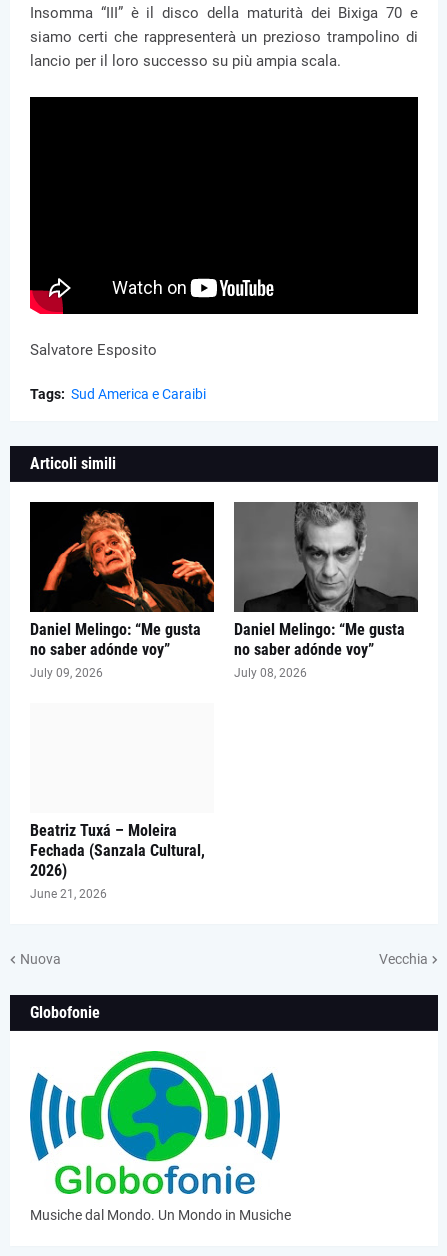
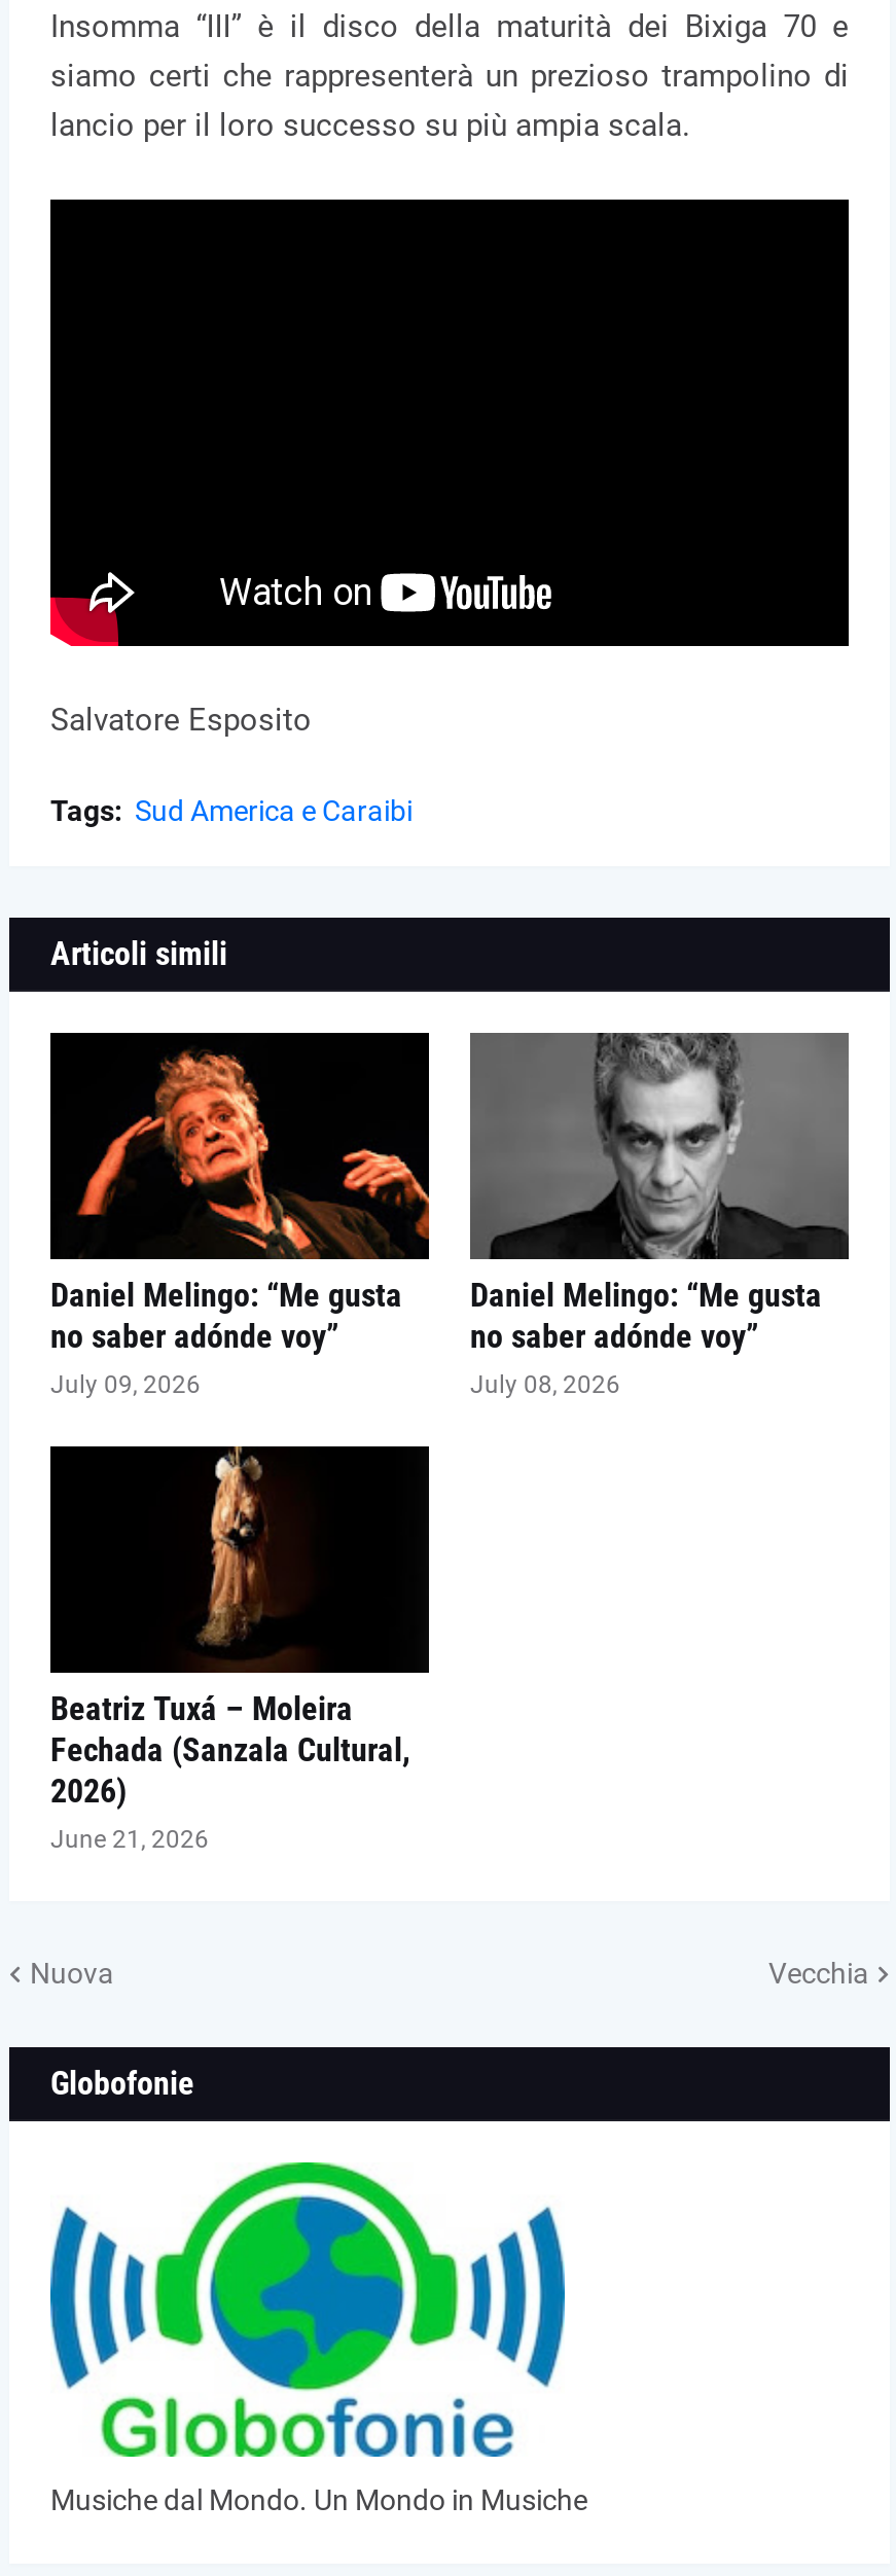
none -> [48,1444,431,1675] [image]

